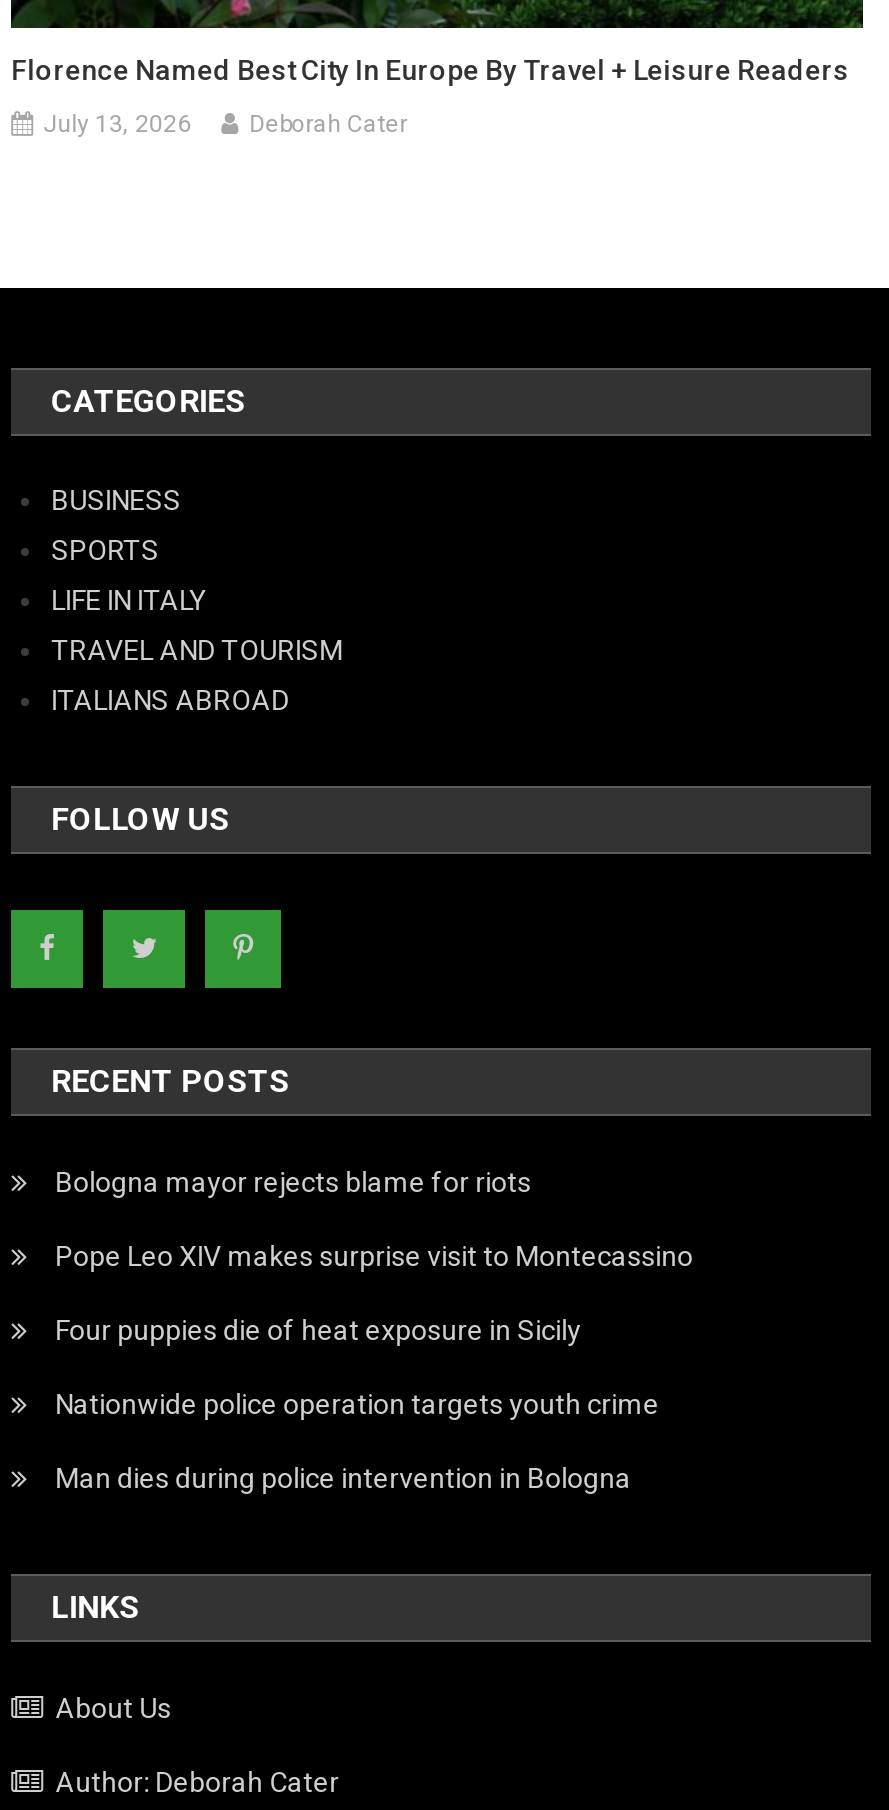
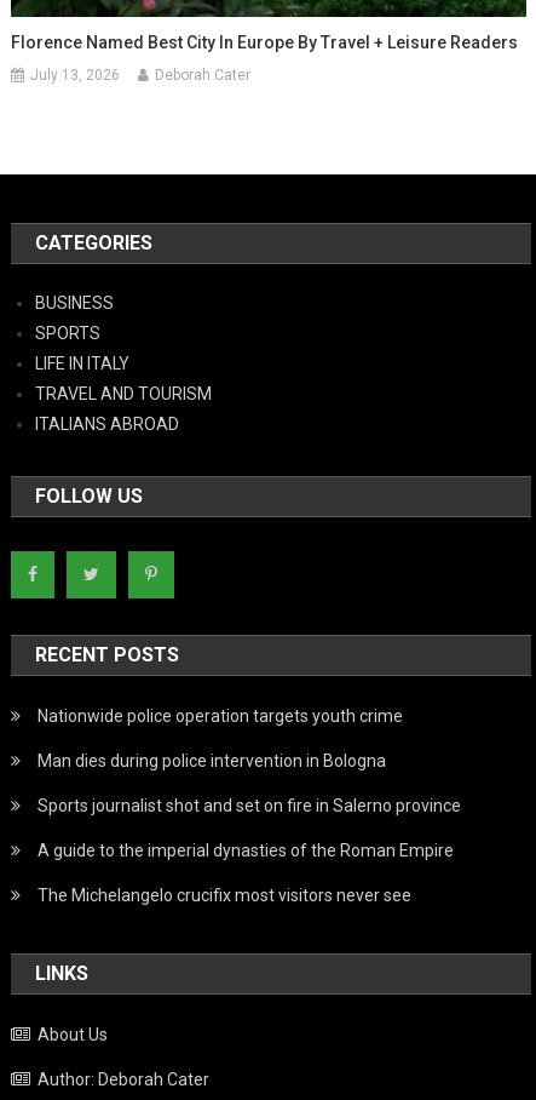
[55,1166,693,1346] Bologna mayor rejects blame for riots | Pope Leo XIV makes surprise visit to Montecassino | Four puppies die of heat exposure in Sicily -> none
moved [55,1388,659,1494] -> [38,706,403,771]: Nationwide police operation targets youth crime | Man dies during police intervention in Bologna
none -> [38,796,461,905] Sports journalist shot and set on fire in Salerno province | A guide to the imperial dynasties of the Roman Empire | The Michelangelo crucifix most visitors never see

